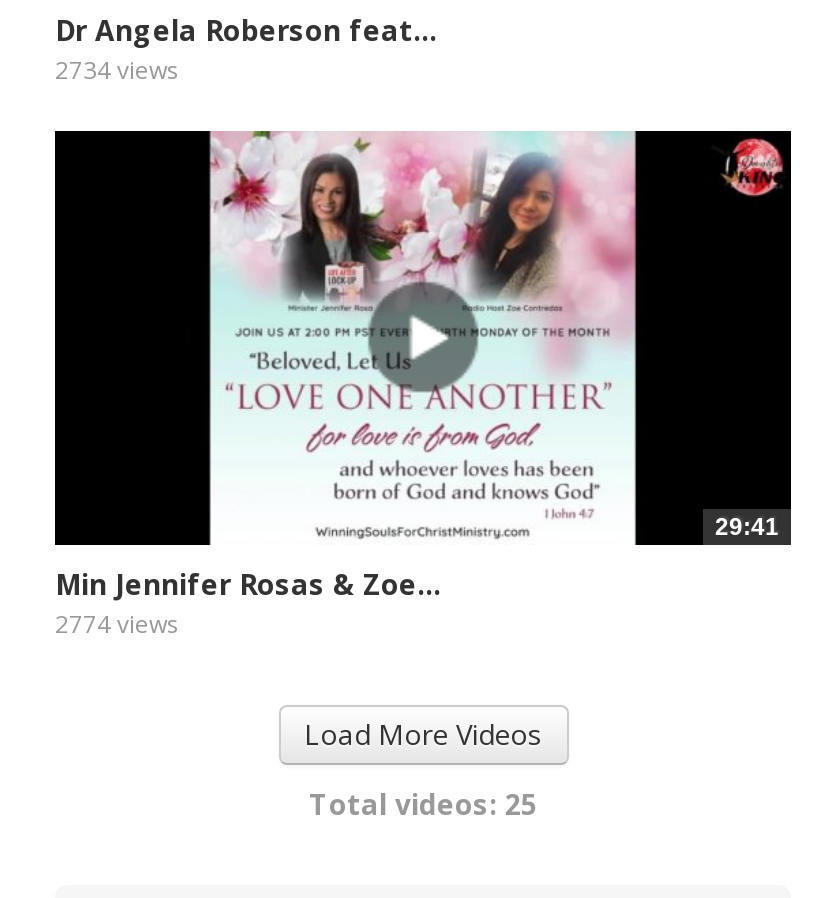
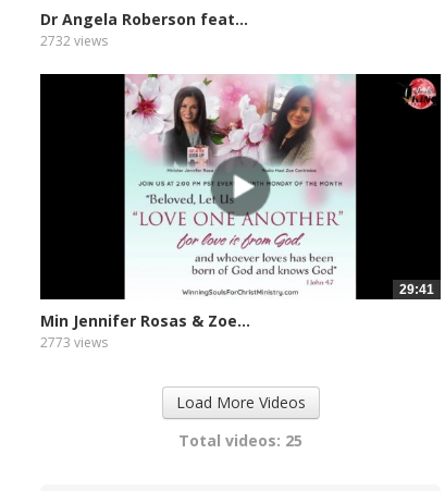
[55,53,179,87] 2734 views -> [40,32,108,50] 2732 views
[55,607,179,641] 2774 views -> [40,333,108,352] 2773 views

